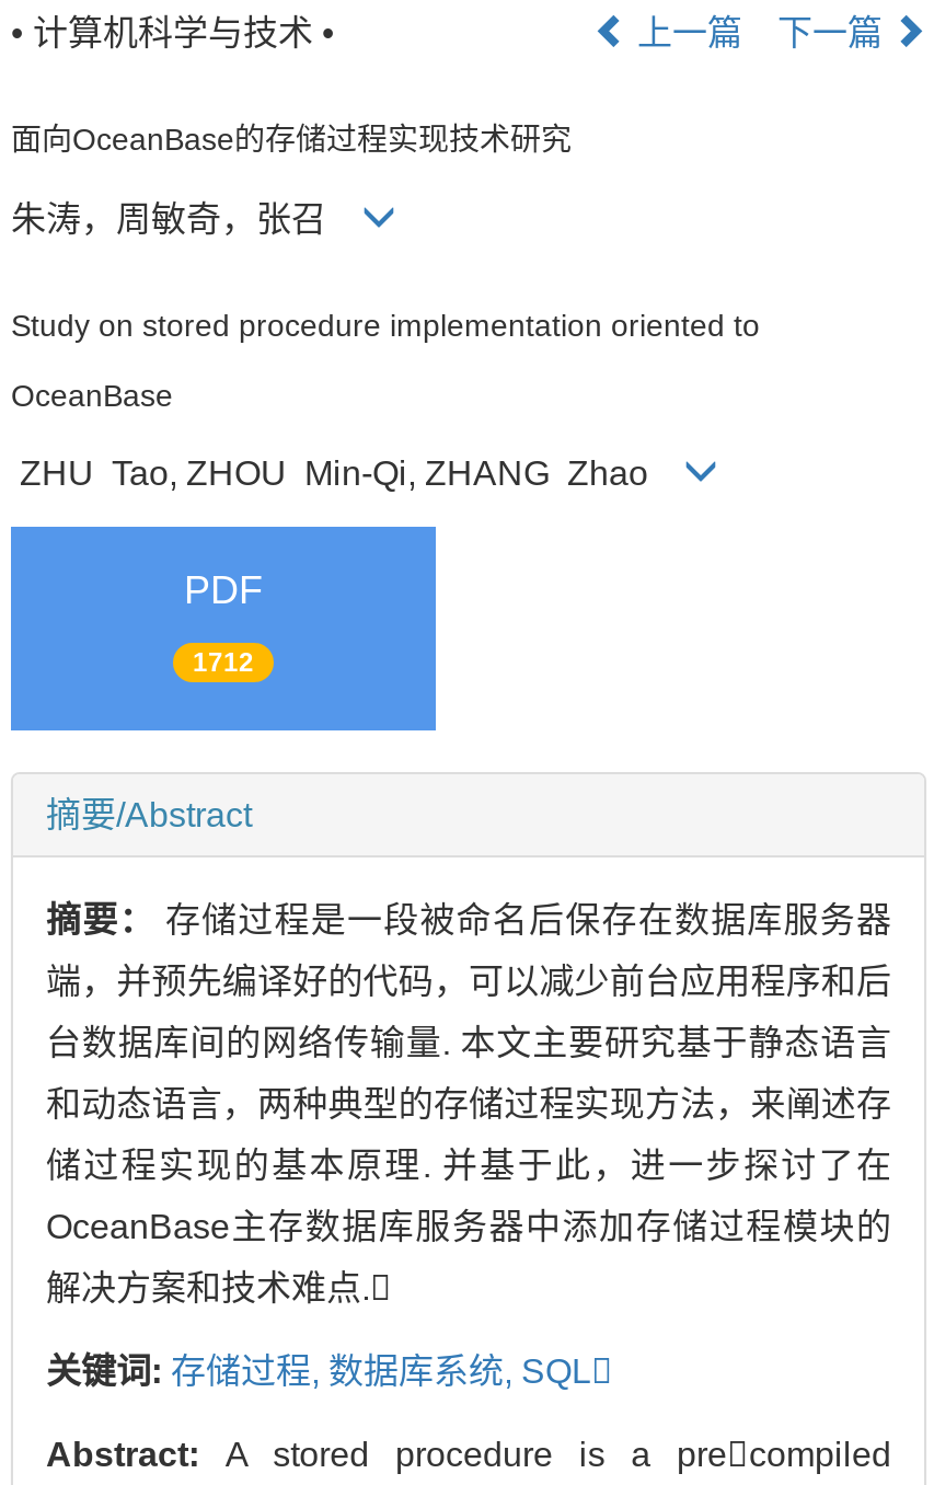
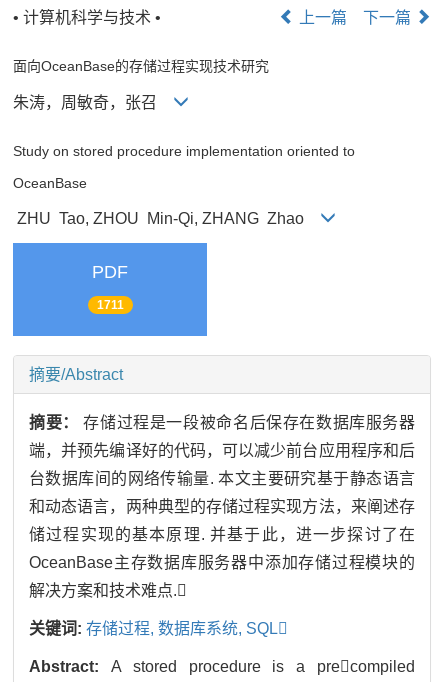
[193,648,254,678] 1712 -> [96,298,123,312] 1711

